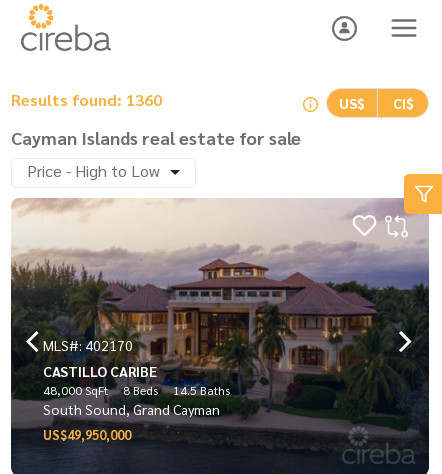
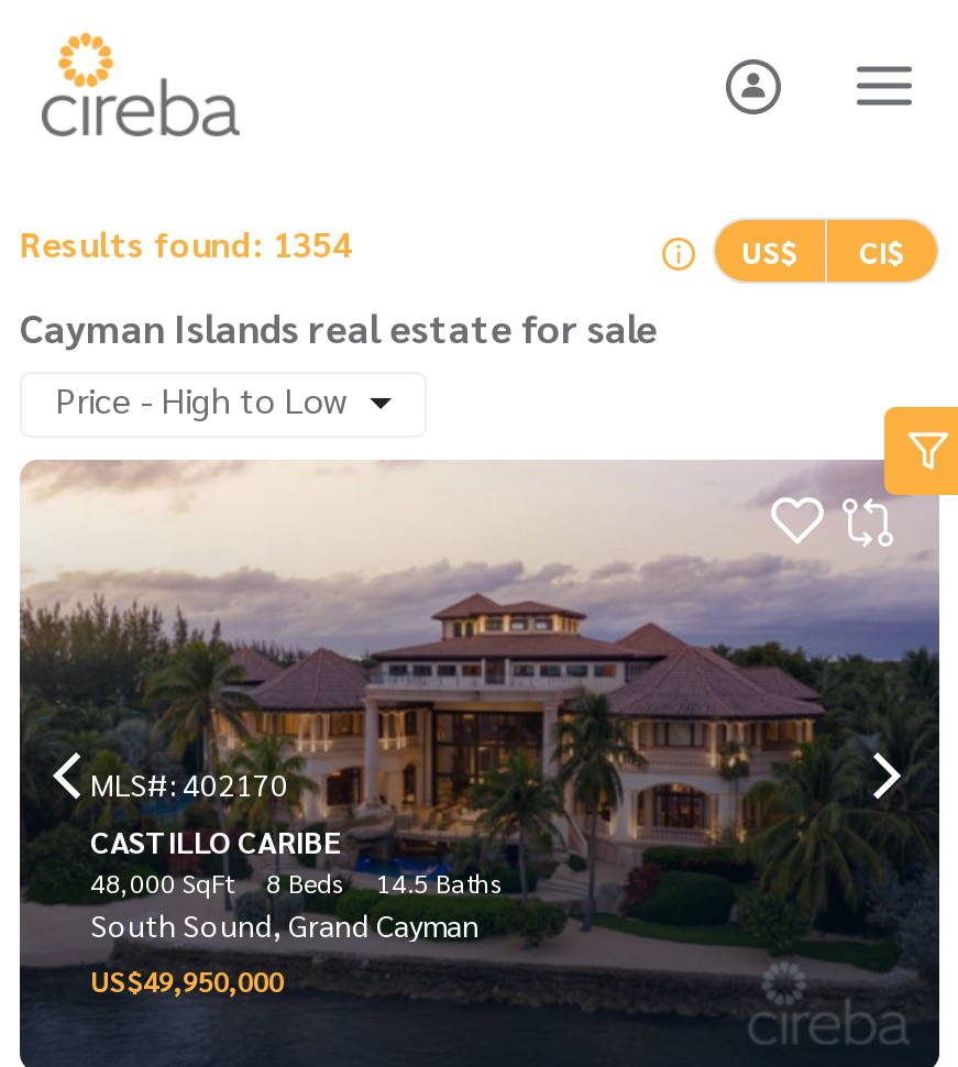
[11,89,162,110] Results found: 1360 -> [20,221,352,267] Results found: 1354

